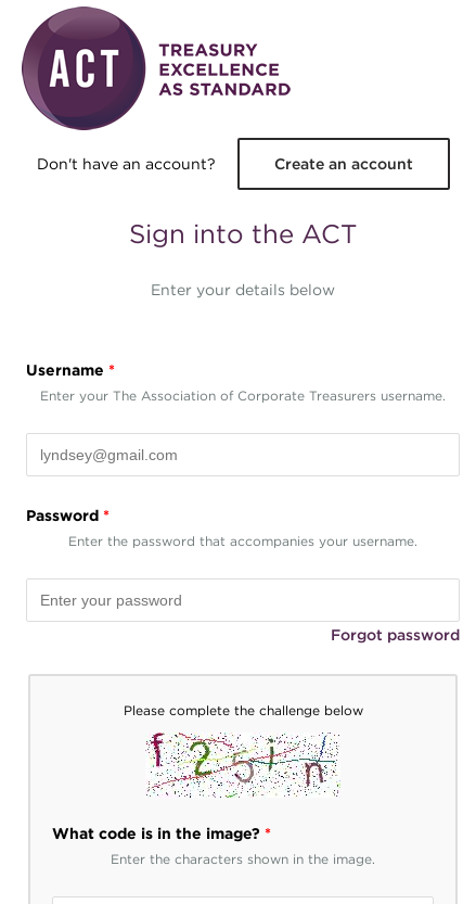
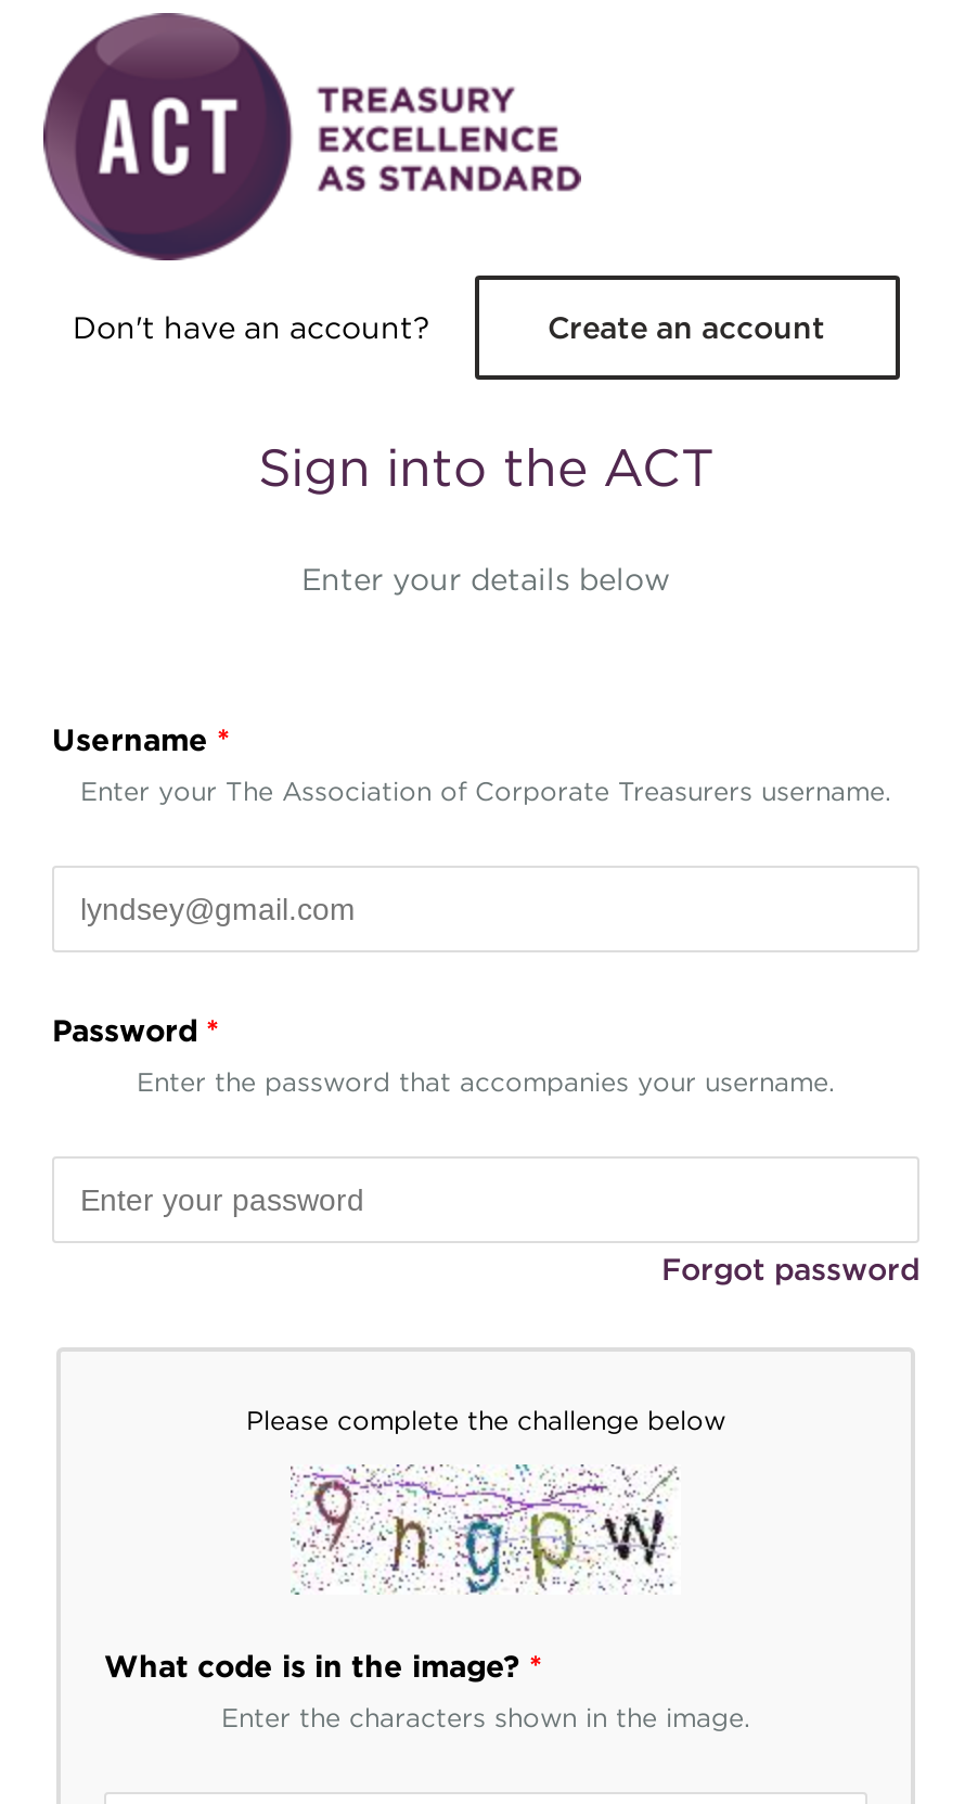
[146,731,340,799] [image] -> [291,1462,679,1595] [image]

